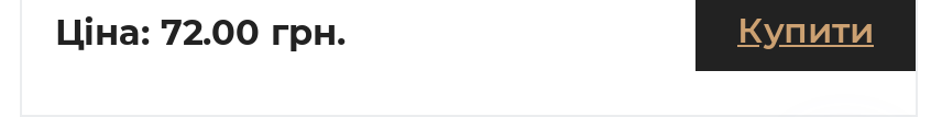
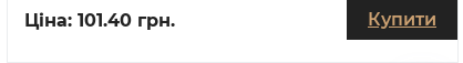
[55,11,346,53] Ціна: 72.00 грн. -> [24,10,175,31] Ціна: 101.40 грн.

